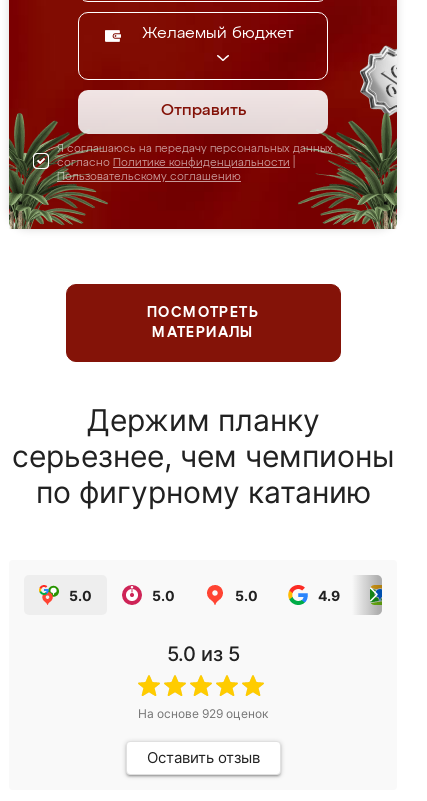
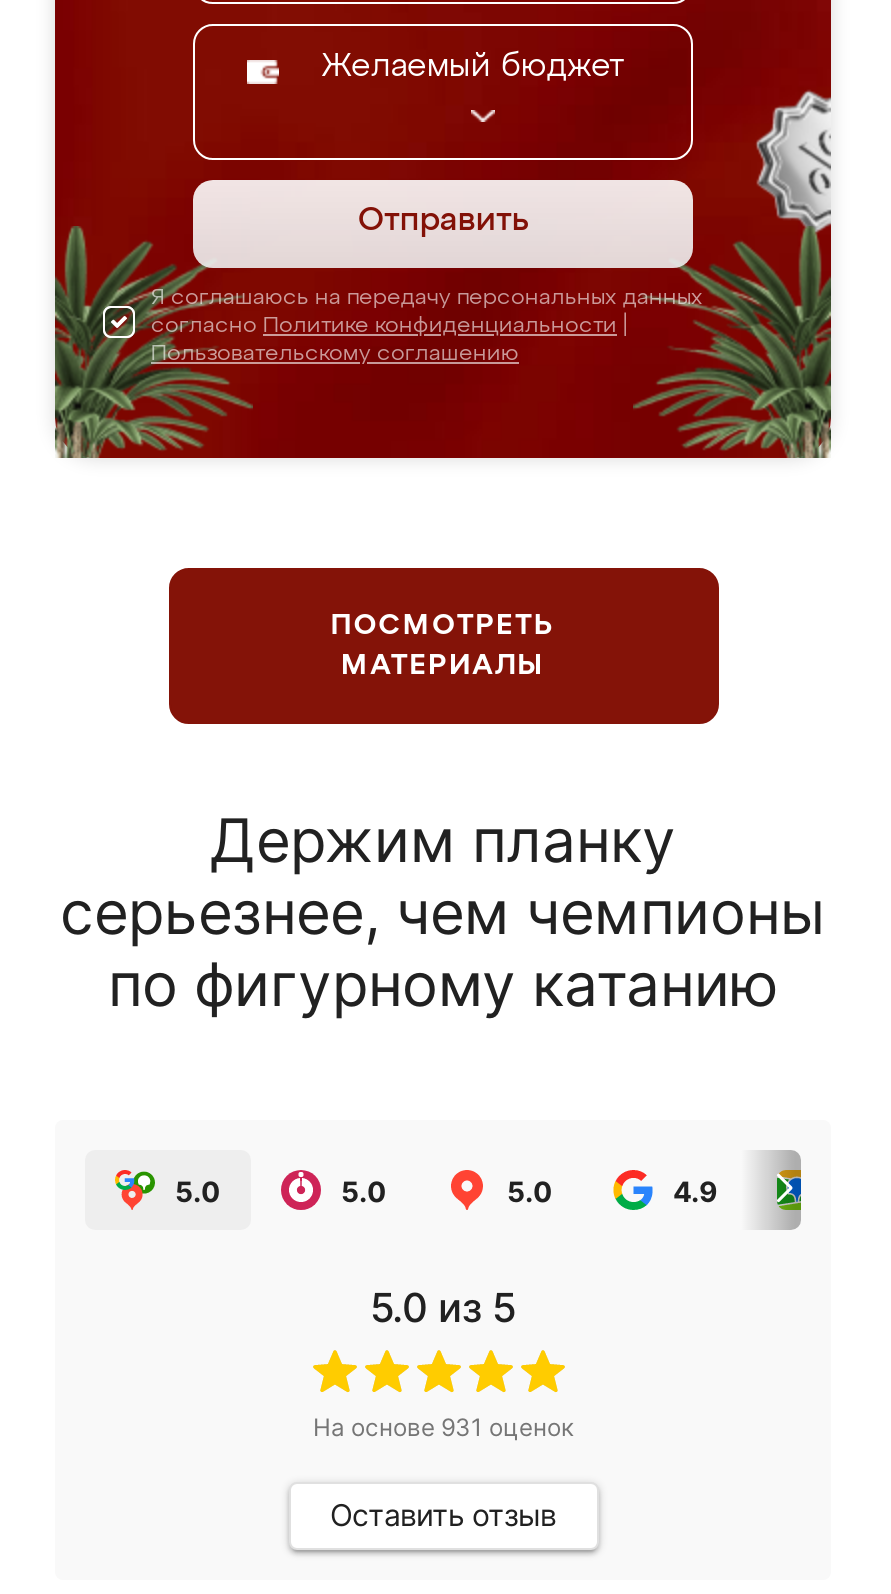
[138,706,268,721] На основе 929 оценок -> [313,1412,573,1442] На основе 931 оценок

